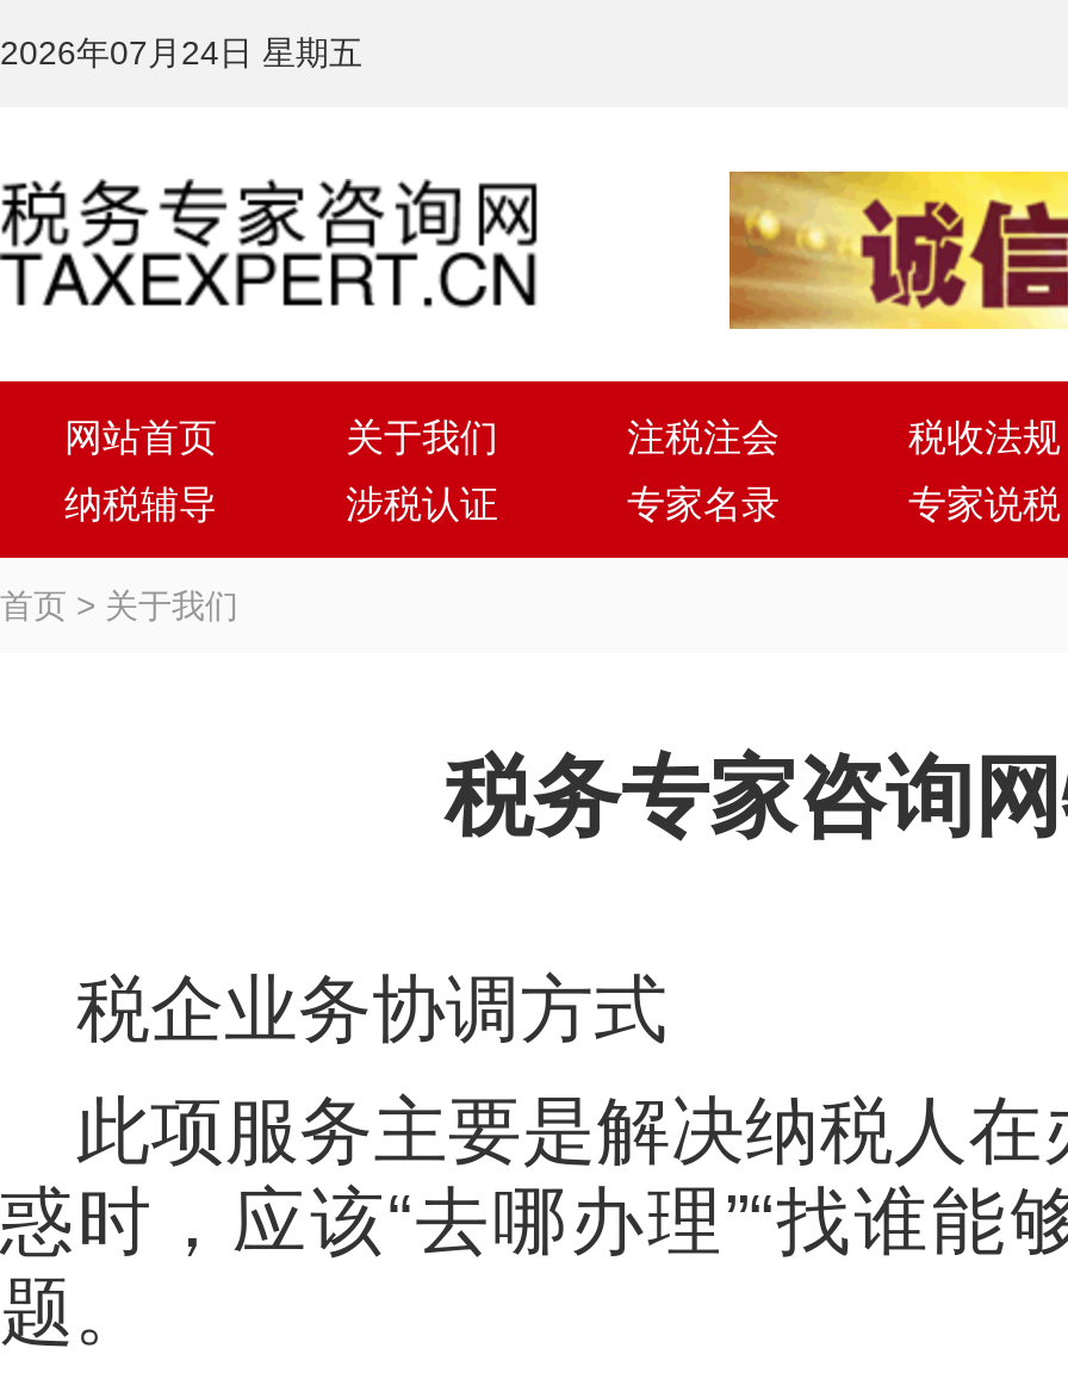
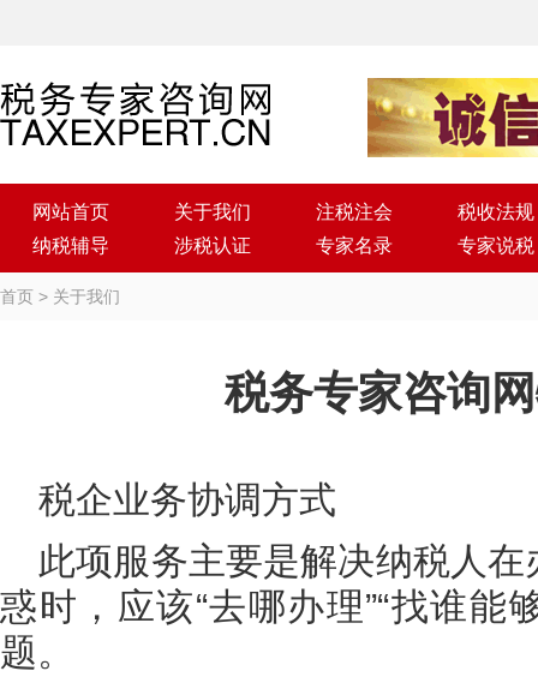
[0,33,362,72] 2026年07月24日 星期五 -> none

